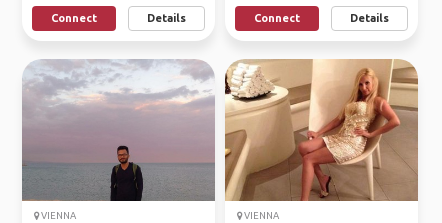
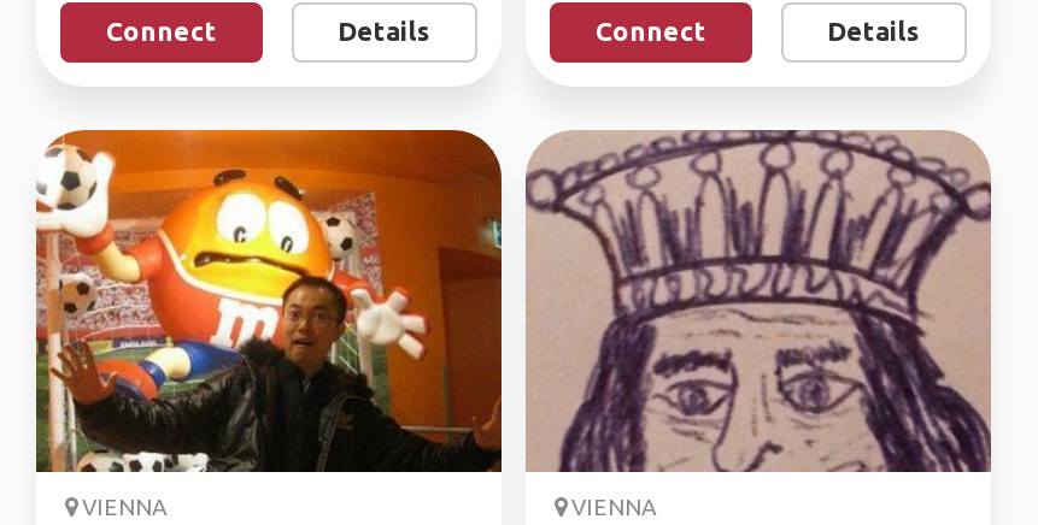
[22,59,215,201] [image] -> [36,128,504,472] [image]
[225,59,418,202] [image] -> [526,128,991,474] [image]

